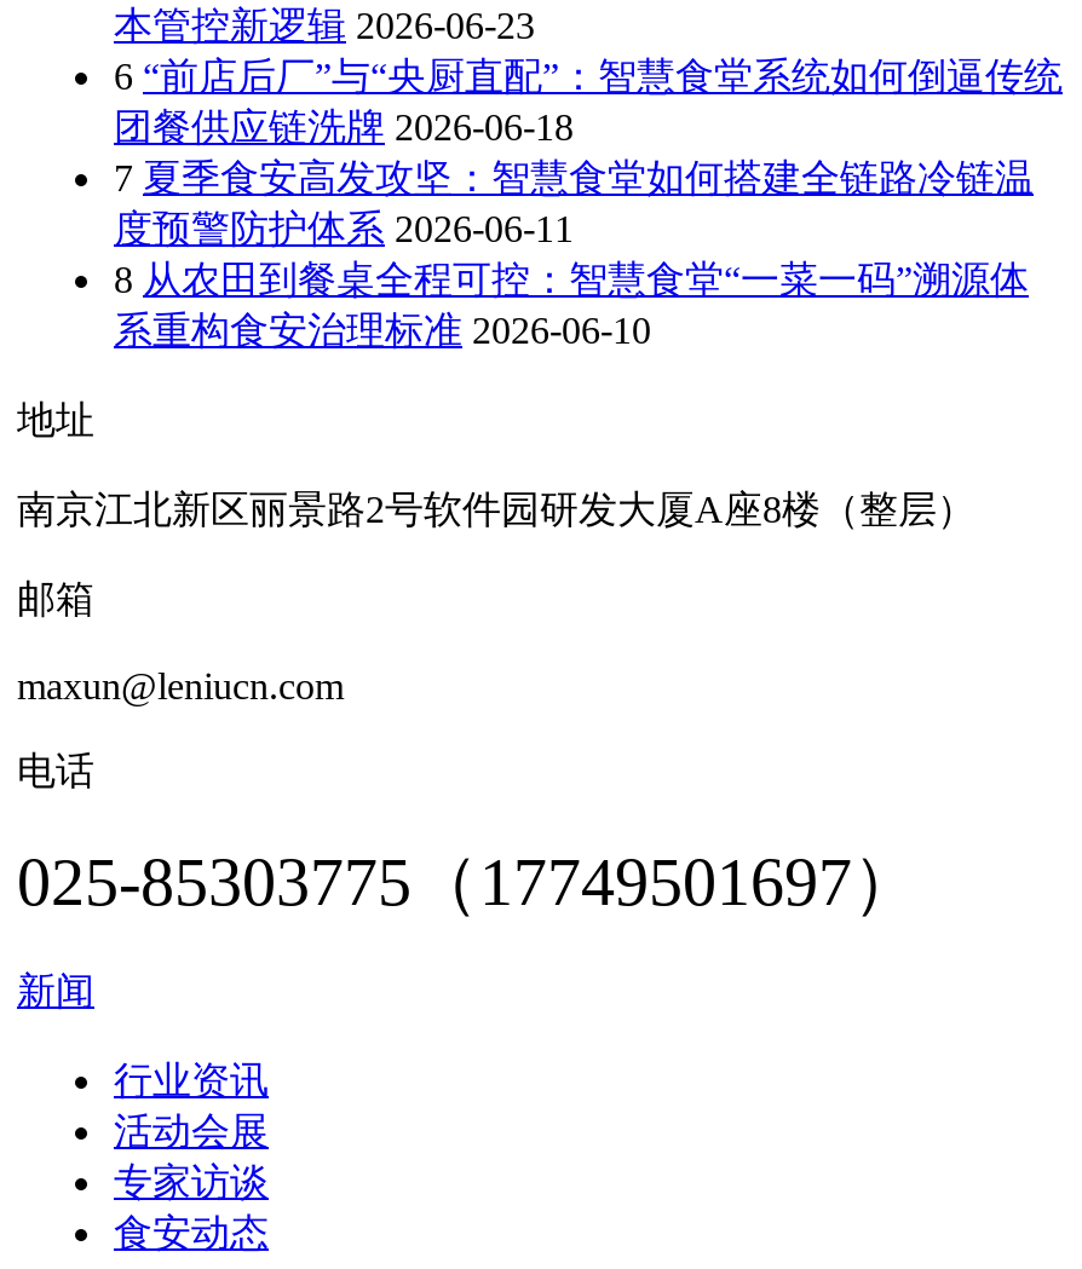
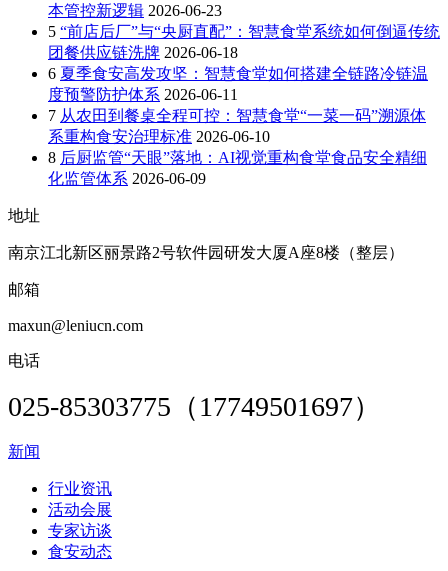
[114,55,1063,96] 6 “前店后厂”与“央厨直配”：智慧食堂系统如何倒逼传统 -> [48,23,440,40] 5 “前店后厂”与“央厨直配”：智慧食堂系统如何倒逼传统
[114,157,1034,198] 7夏季食安高发攻坚：智慧食堂如何搭建全链路冷链温 -> [48,65,428,82] 6夏季食安高发攻坚：智慧食堂如何搭建全链路冷链温
[114,258,1029,300] 8从农田到餐桌全程可控：智慧食堂“一菜一码”溯源体 -> [48,107,426,124] 7从农田到餐桌全程可控：智慧食堂“一菜一码”溯源体
none -> [48,149,427,187] 8后厨监管“天眼”落地：AI视觉重构食堂食品安全精细 | 化监管体系 2026-06-09

